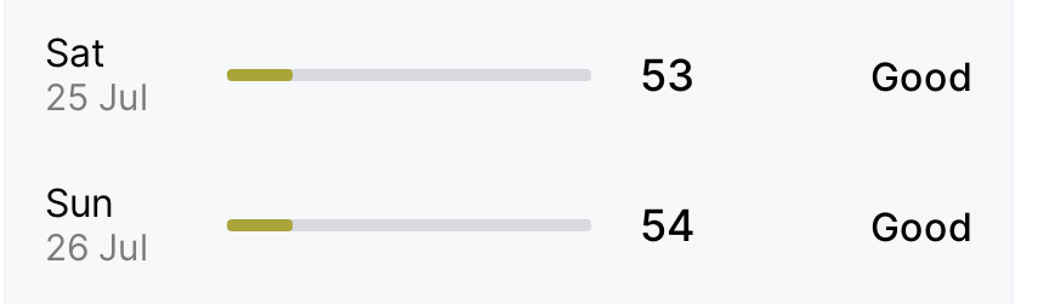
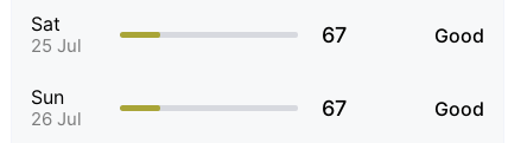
[640,50,696,101] 53 -> [322,22,347,47] 67
[640,200,696,251] 54 -> [322,96,347,121] 67

